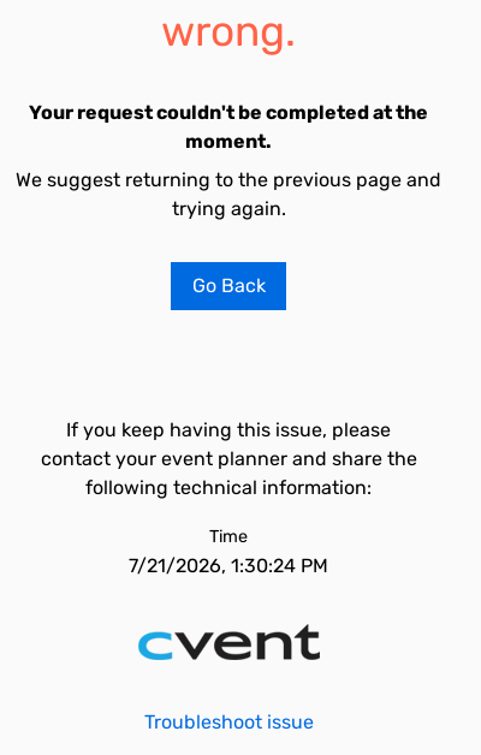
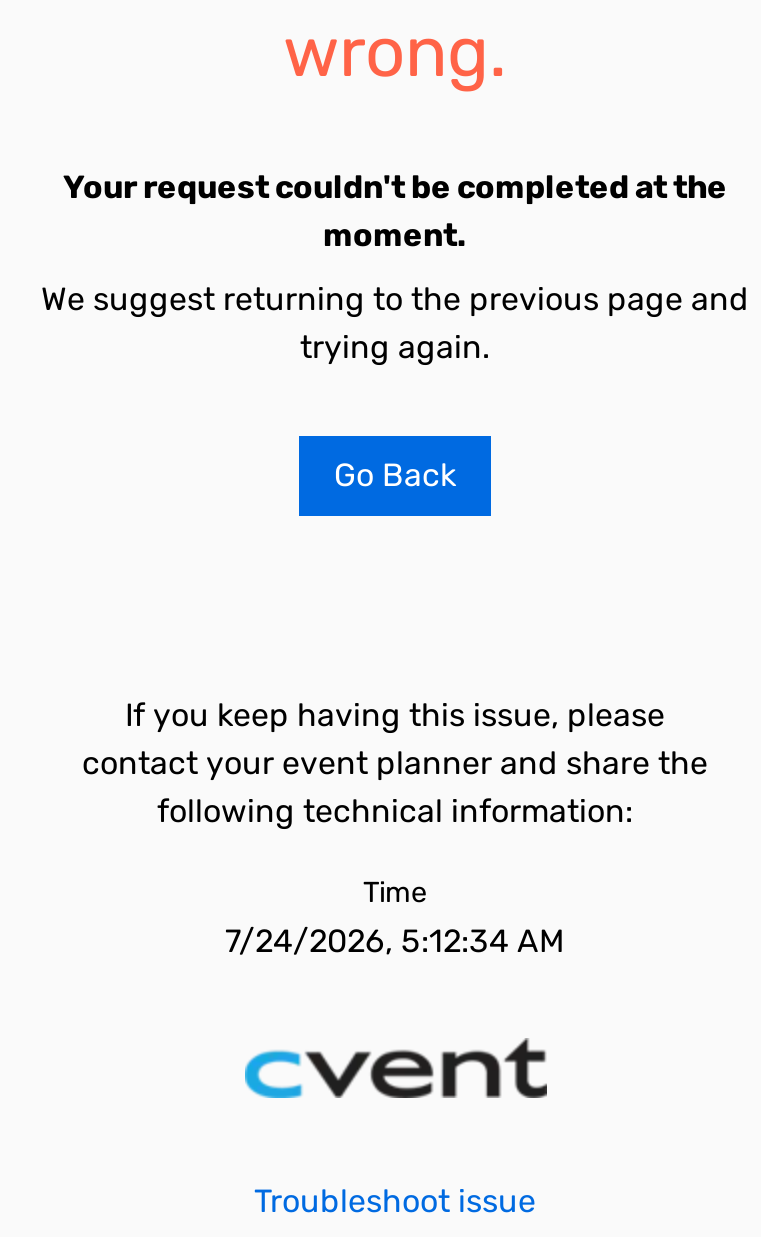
[129,554,328,577] 7/21/2026, 1:30:24 PM -> [225,922,565,960] 7/24/2026, 5:12:34 AM

